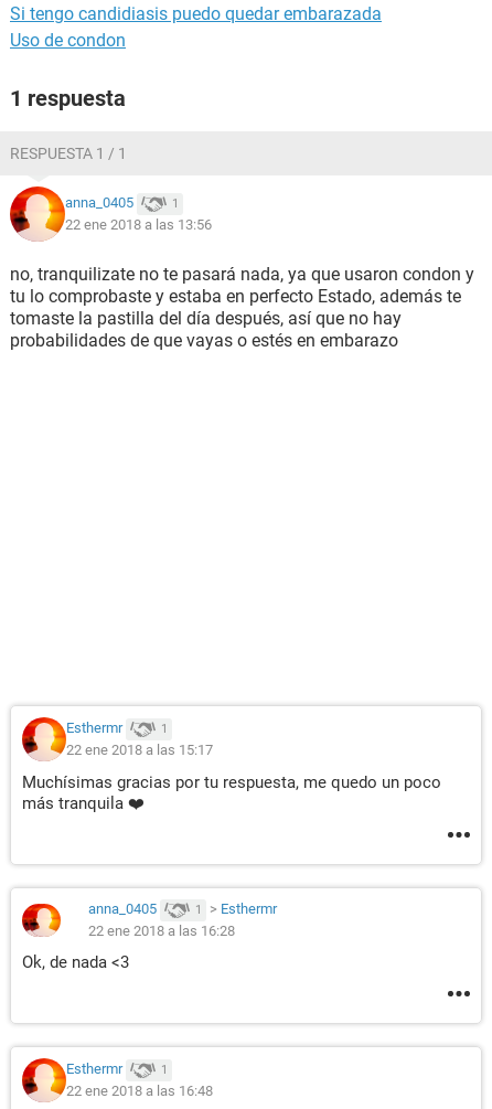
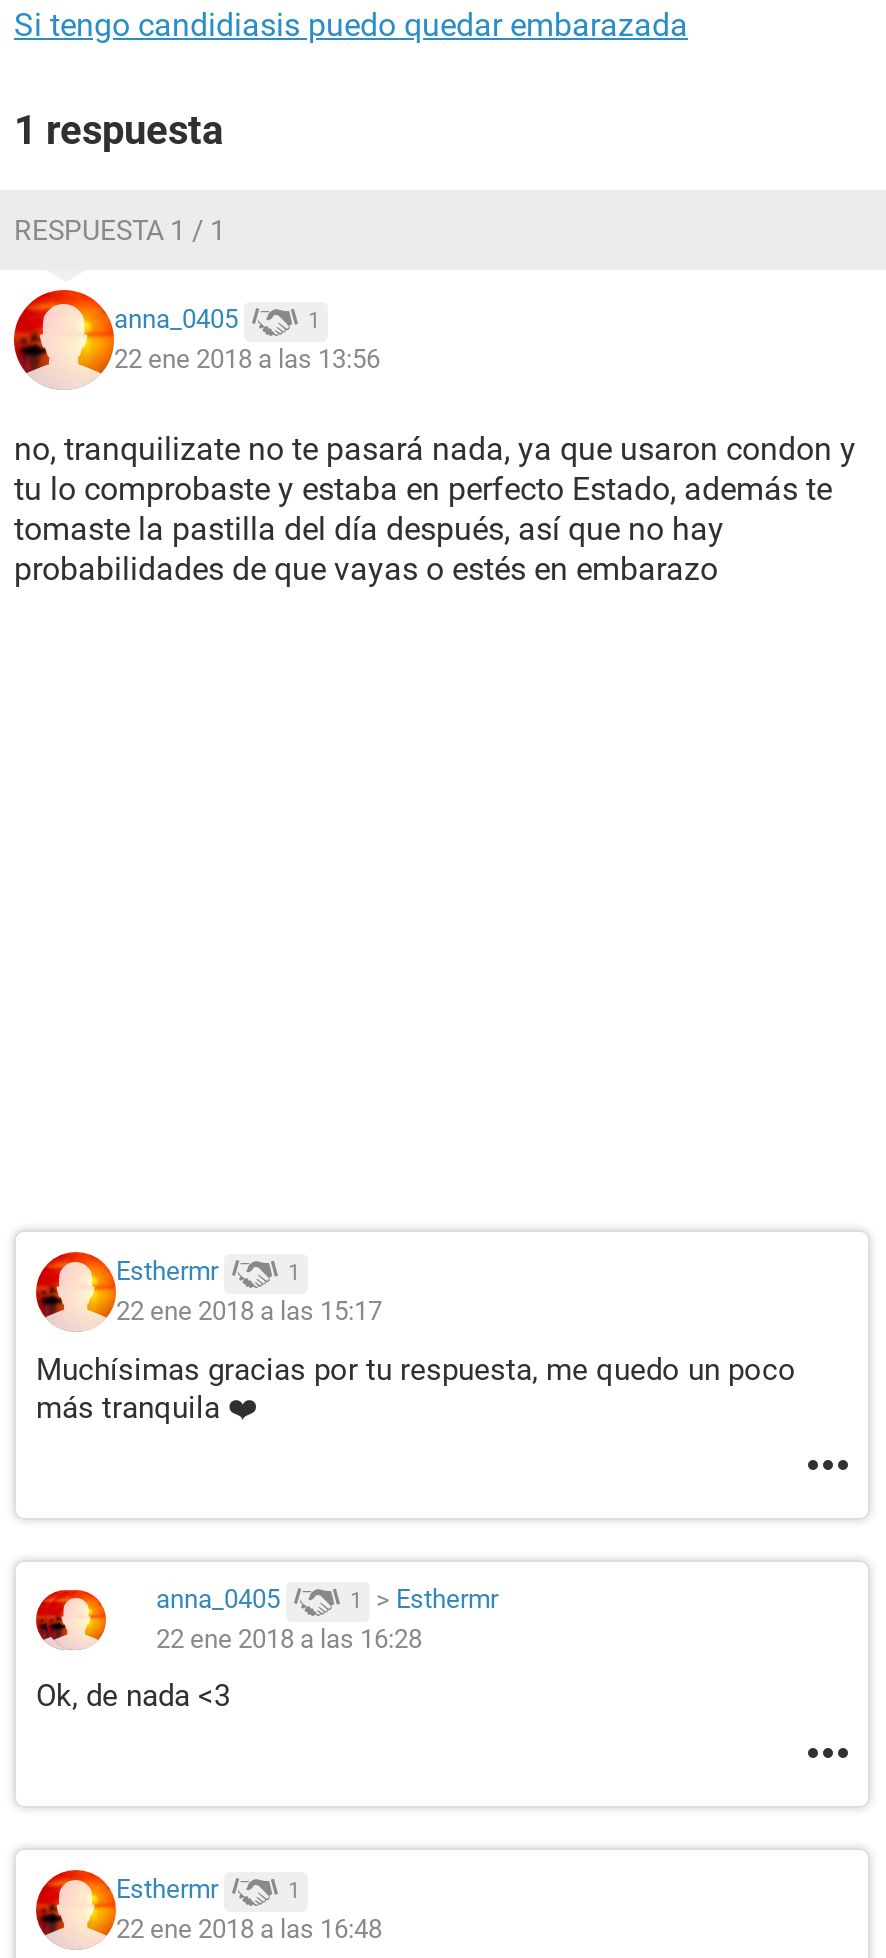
[10,30,126,51] Uso de condon -> none

